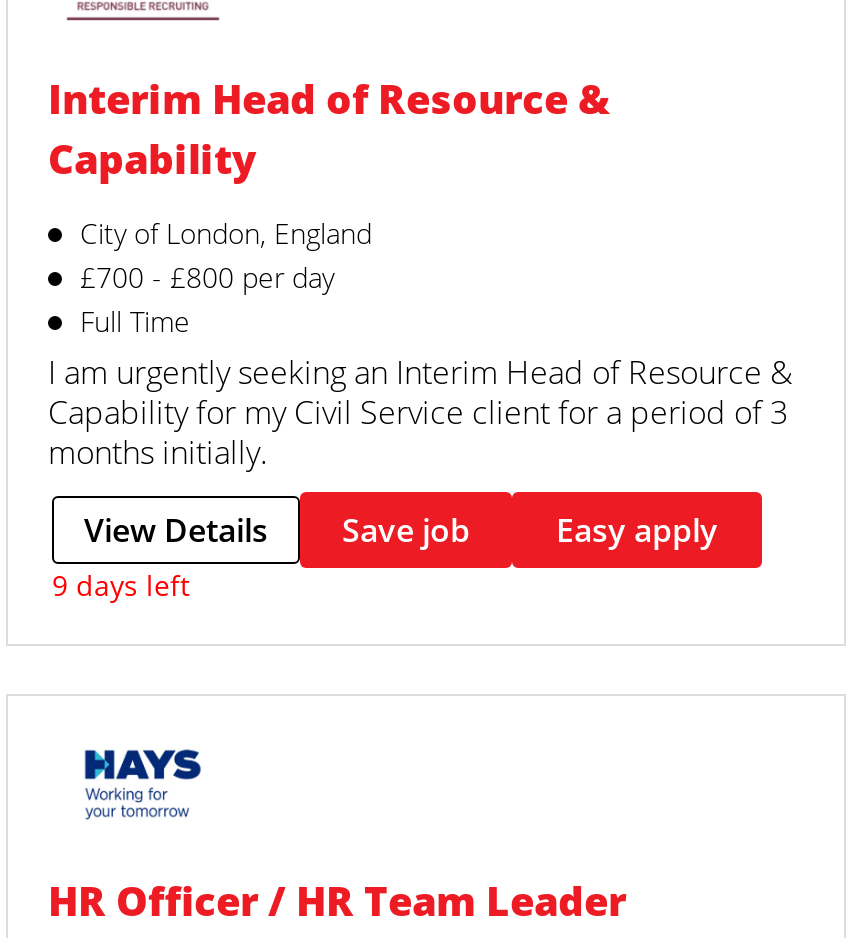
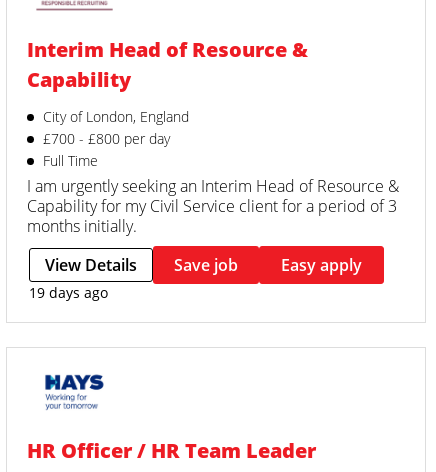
[52,567,190,605] 9 days left -> [29,283,108,302] 19 days ago

